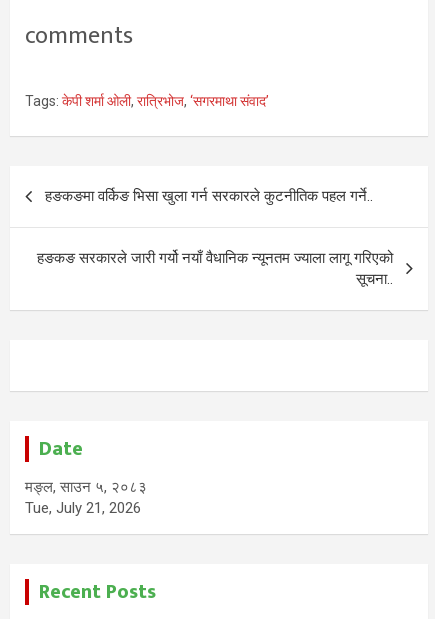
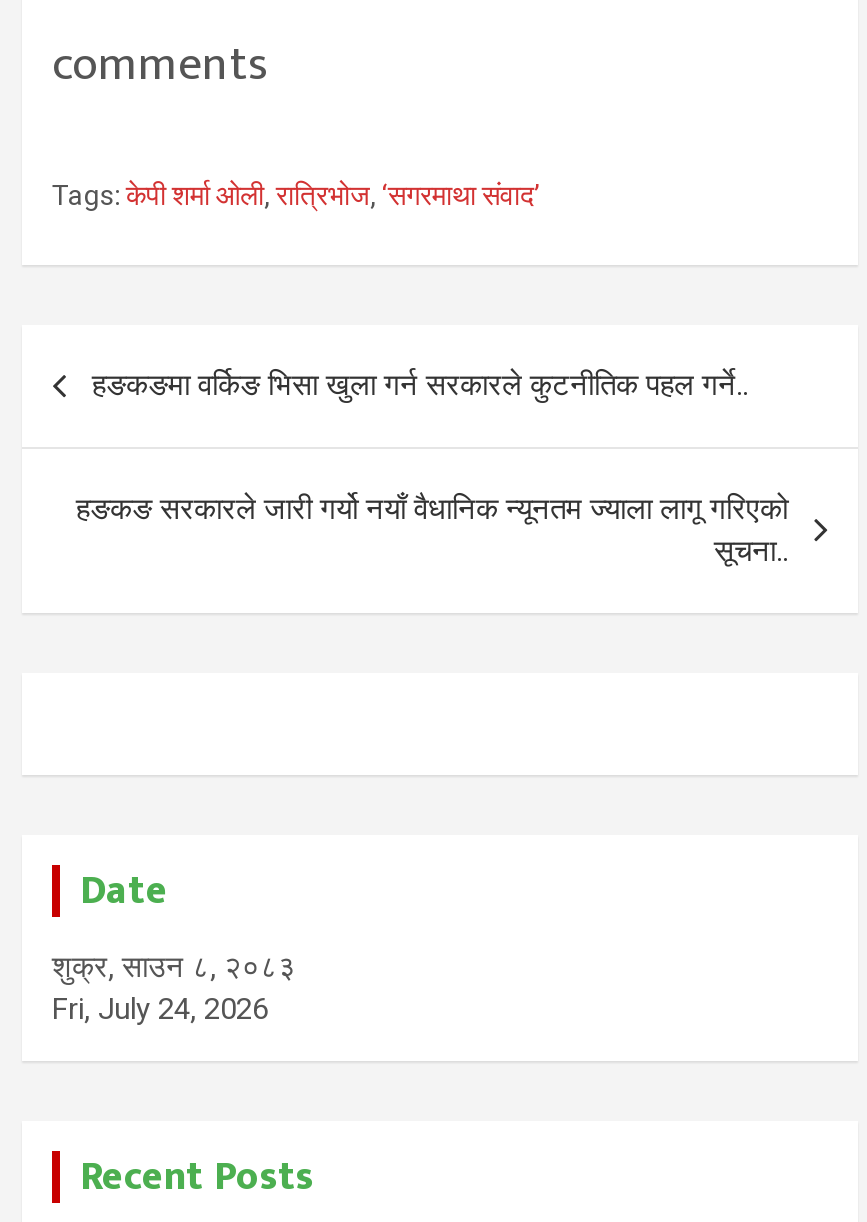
[25,478,147,496] मङ्ल, साउन ५, २०८३ -> [52,950,296,986] शुक्र, साउन ८, २०८३
[25,499,141,517] Tue, July 21, 2026 -> [52,992,268,1028] Fri, July 24, 2026

